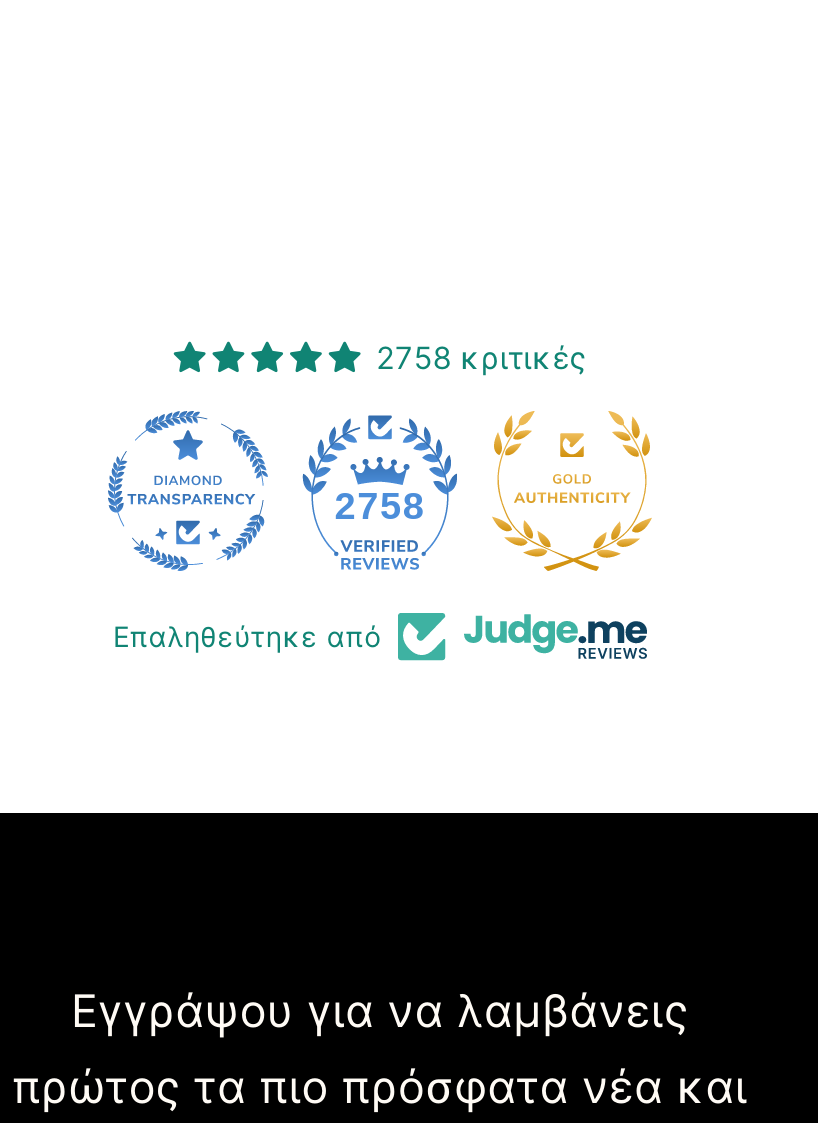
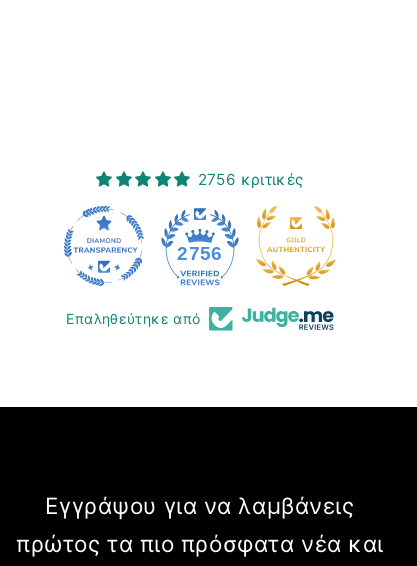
[376,339,586,377] 2758 κριτικές -> [198,170,304,189] 2756 κριτικές
[334,485,426,527] 2758 -> [177,243,223,264] 2756

